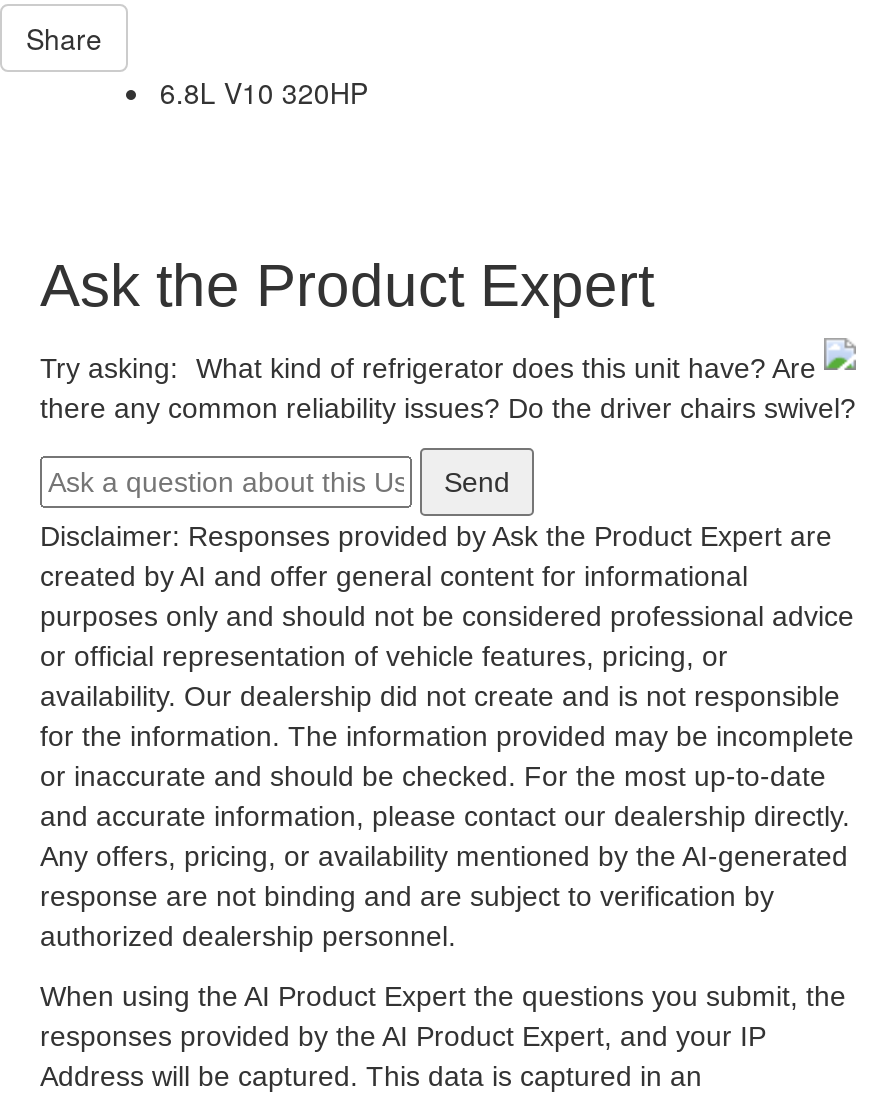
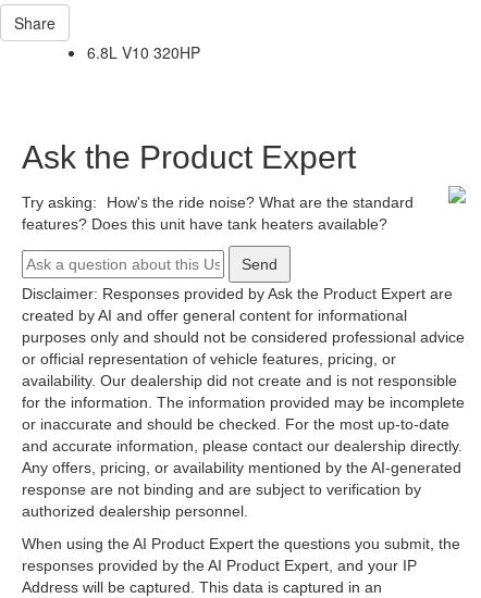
[40,351,856,423] Try asking: What kind of refrigerator does this unit have? Are | there any common reliability issues? Do the driver chairs swivel? -> [22,193,414,232] Try asking: How's the ride noise? What are the standard | features? Does this unit have tank heaters available?

